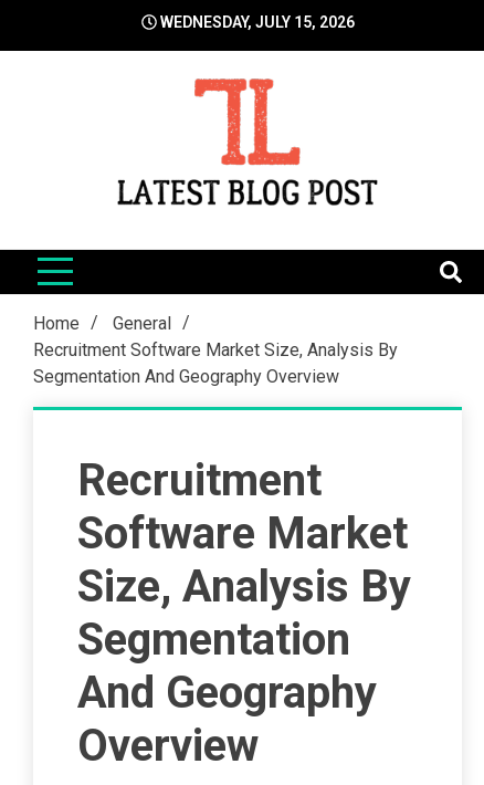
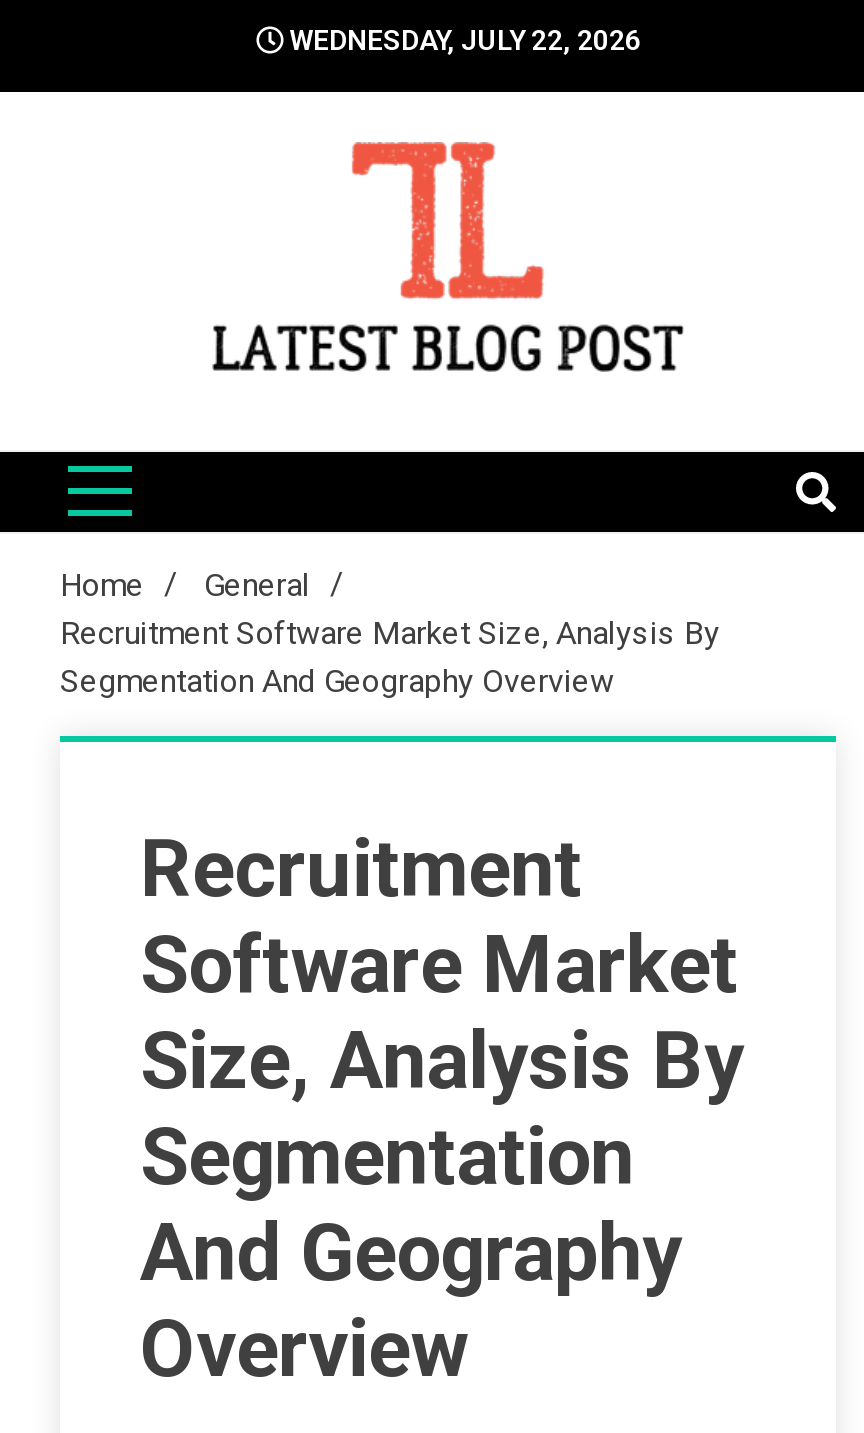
[156,13,354,31] WEDNESDAY, JULY 15, 2026 -> [283,24,641,56] WEDNESDAY, JULY 22, 2026

